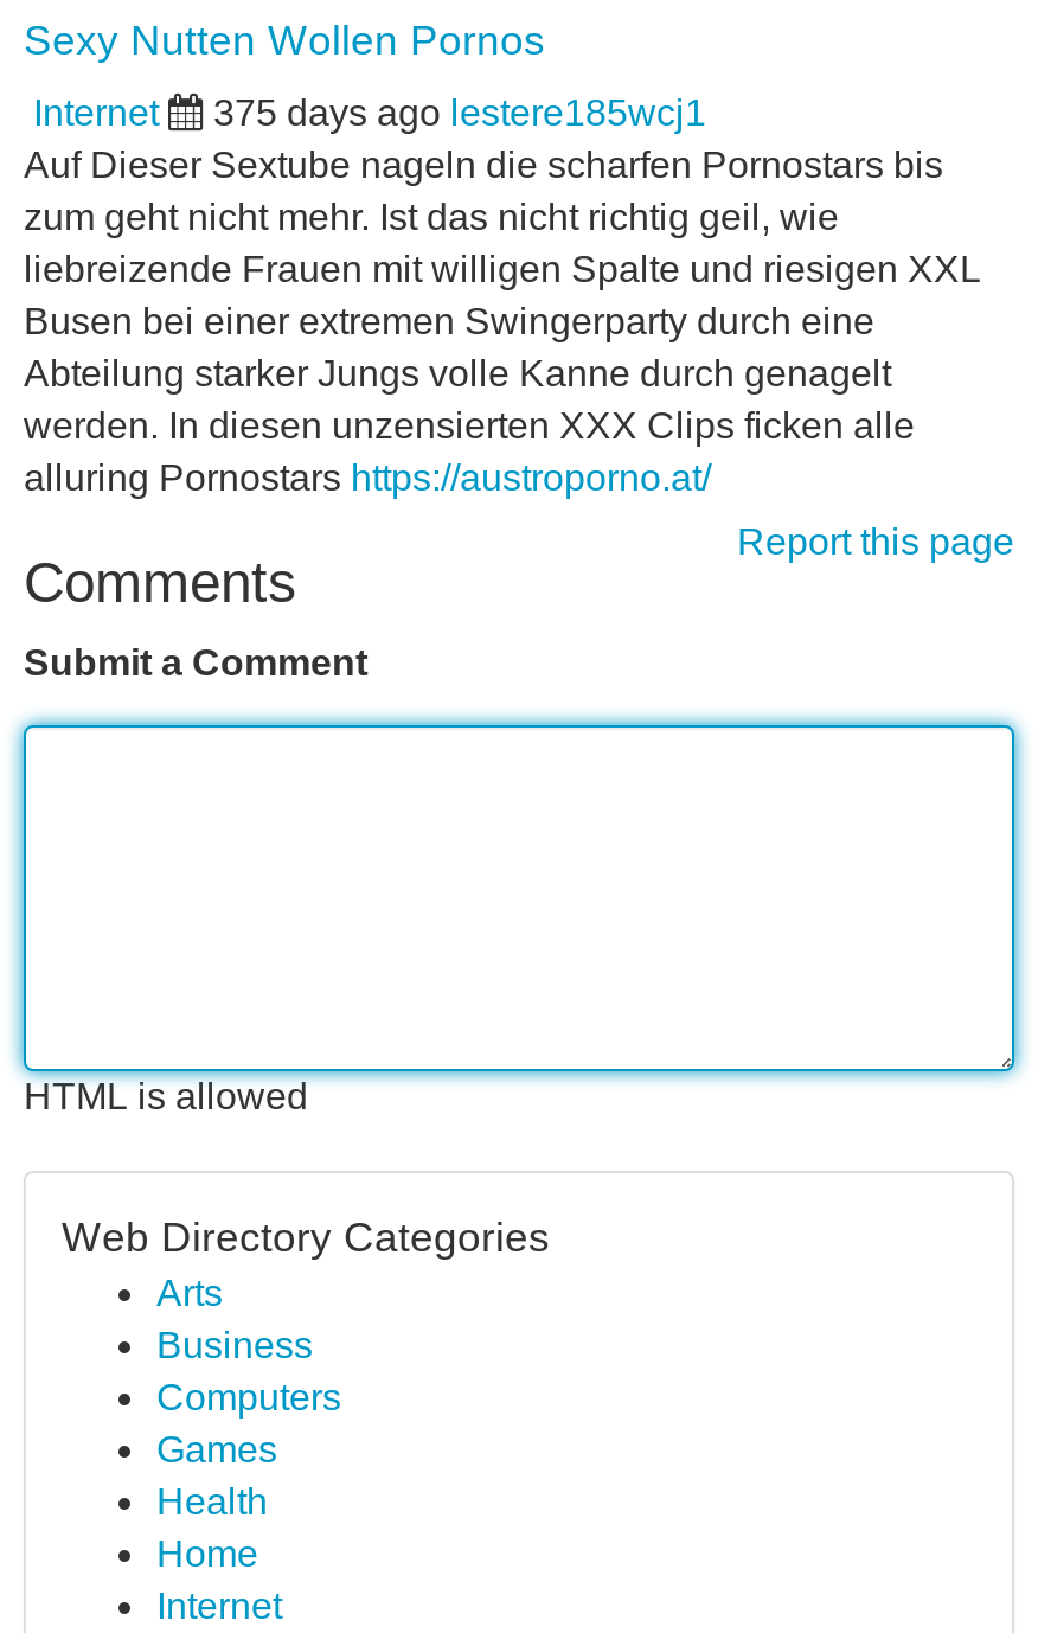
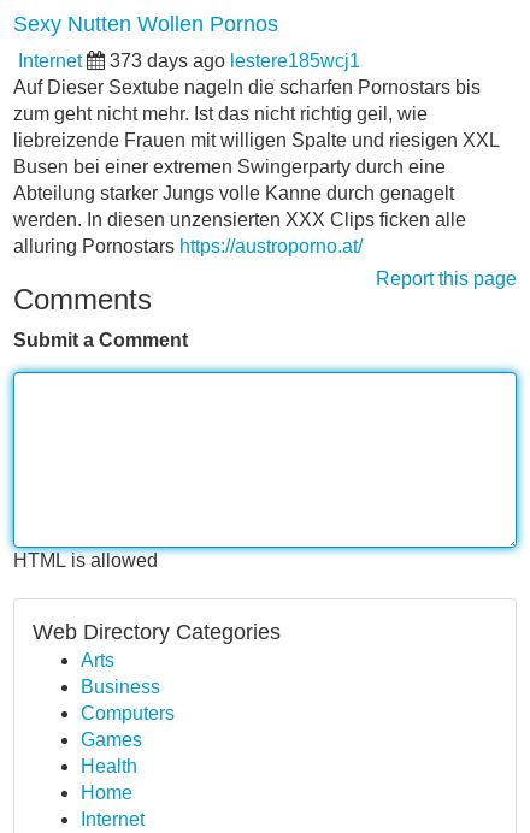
[213,92,706,133] 375 days ago lestere185wcj1 -> [110,51,360,71] 373 days ago lestere185wcj1

